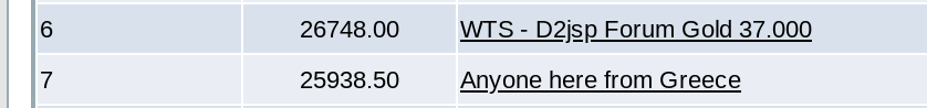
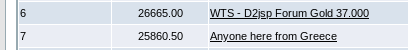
[300,15,399,42] 26748.00 -> [137,7,182,19] 26665.00
[300,66,399,93] 25938.50 -> [137,30,182,42] 25860.50

